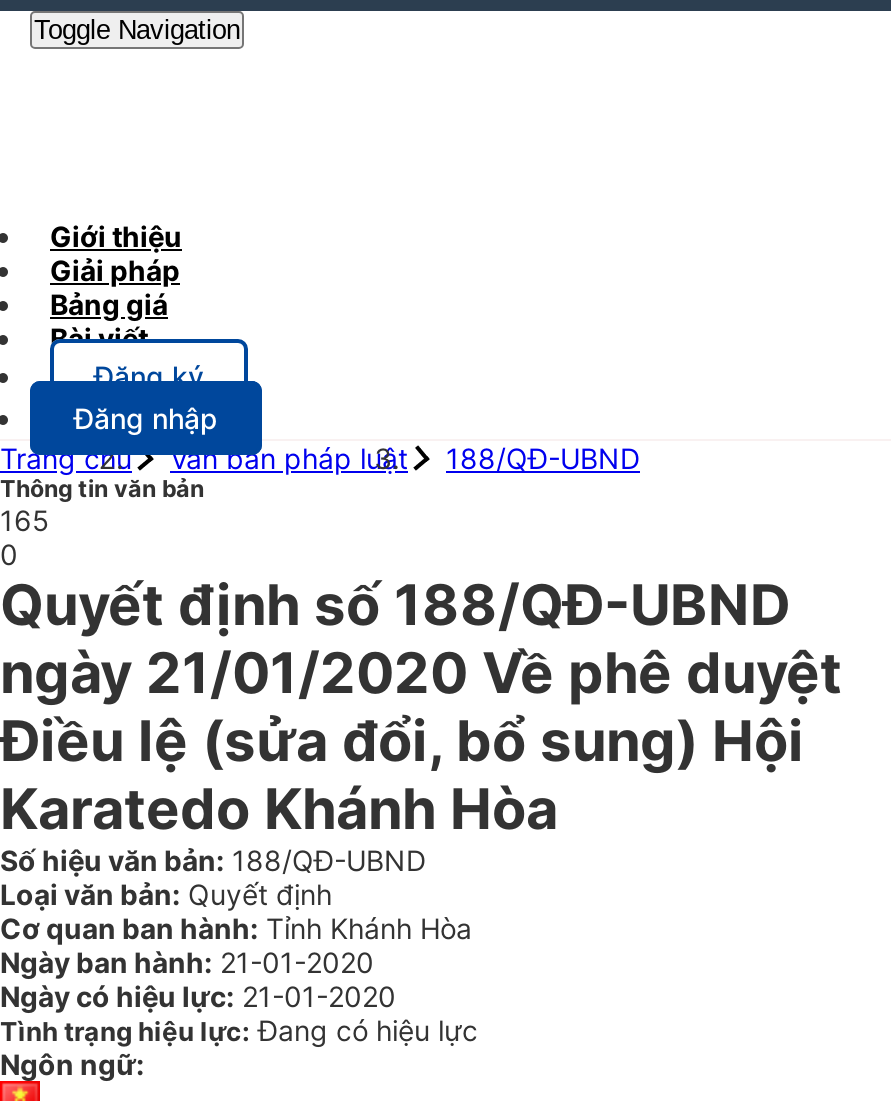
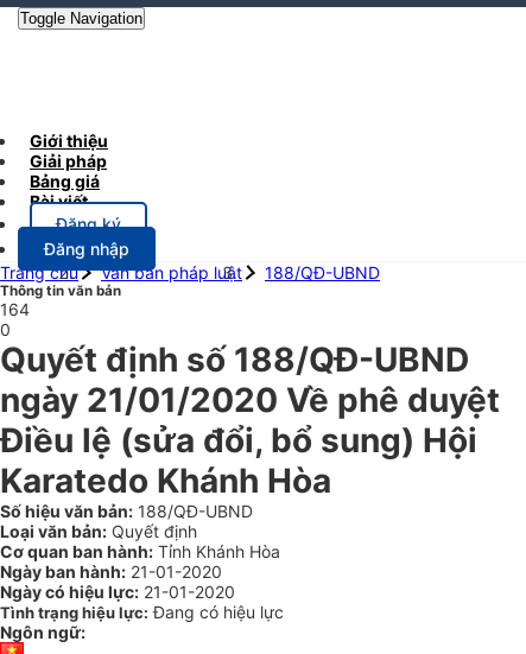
[0,503,50,537] 165 -> [0,299,30,319] 164

